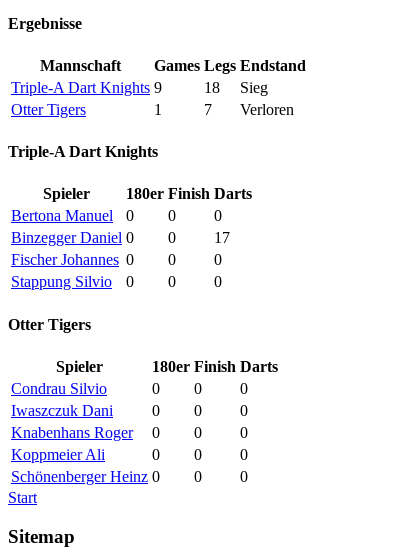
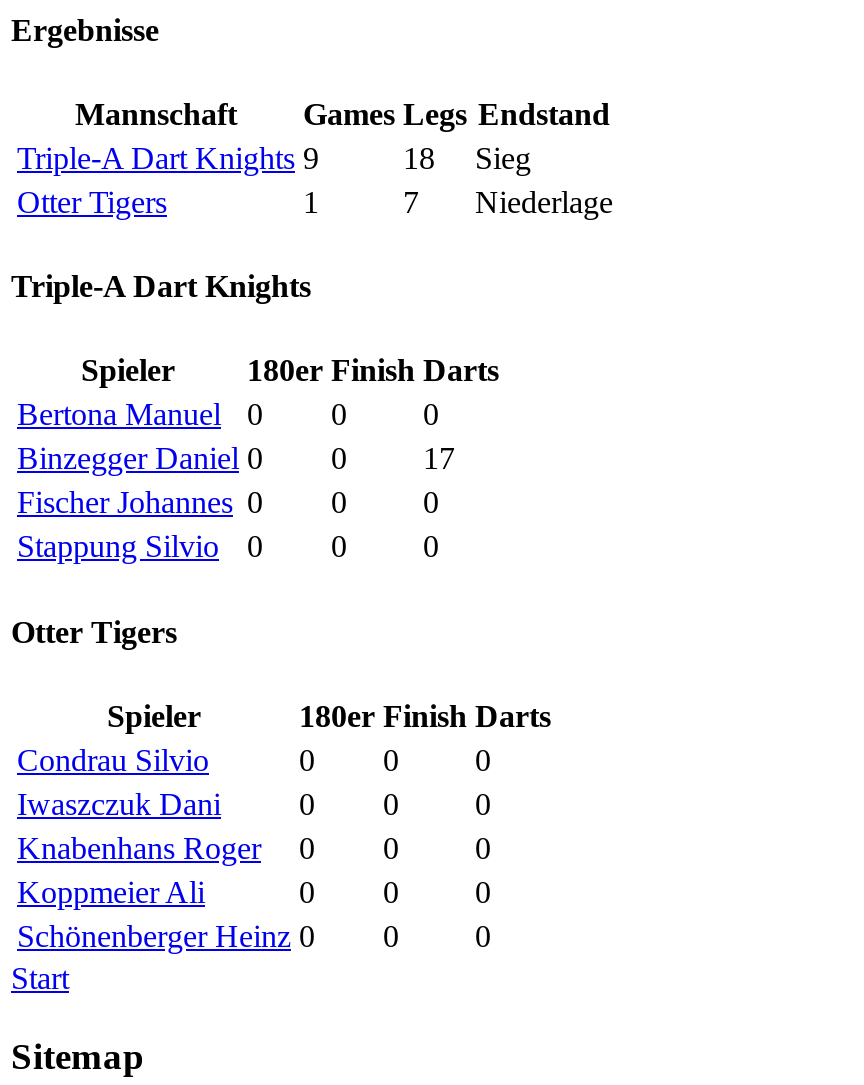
[240,101,294,118] Verloren -> [475,185,613,219] Niederlage

